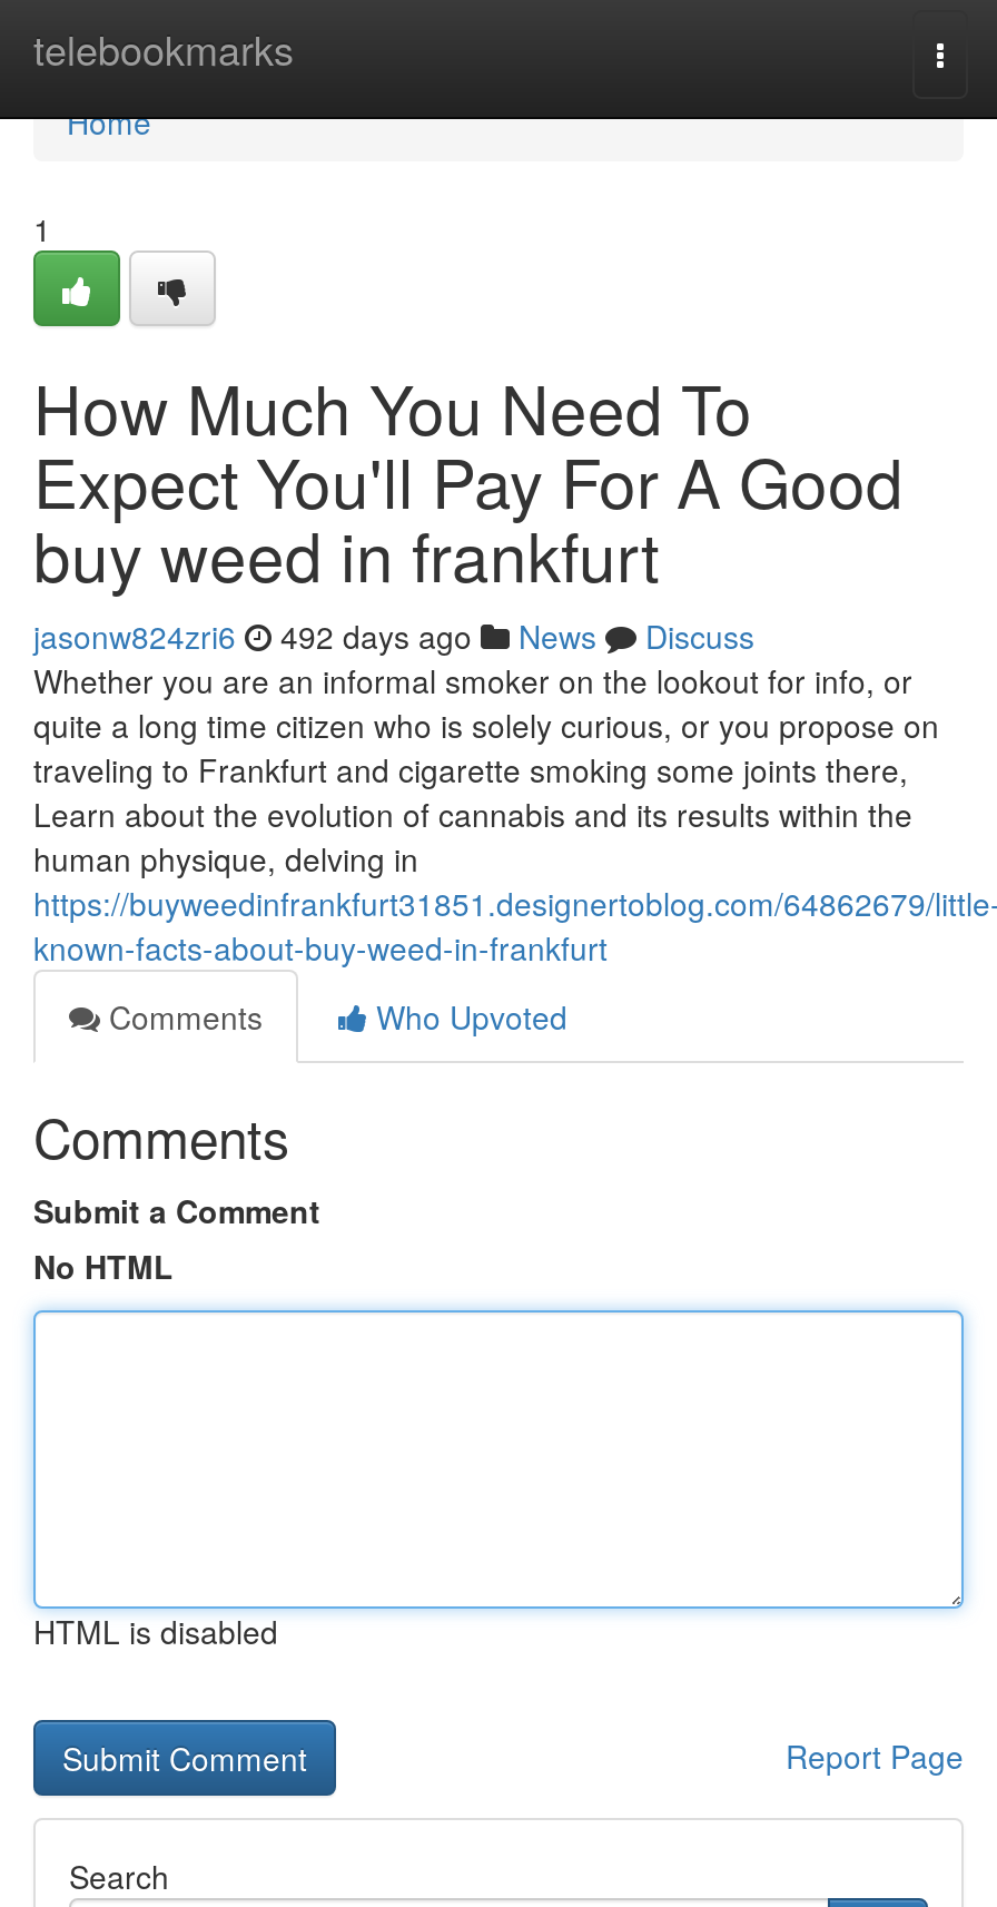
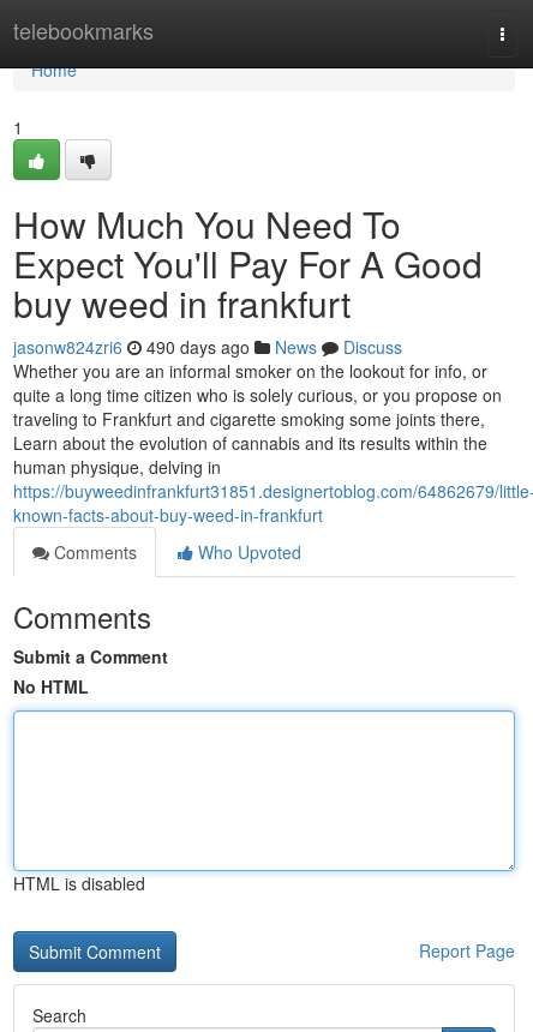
[33,613,754,658] jasonw824zri6 492 days ago News Discuss -> [13,335,402,359] jasonw824zri6 490 days ago News Discuss

